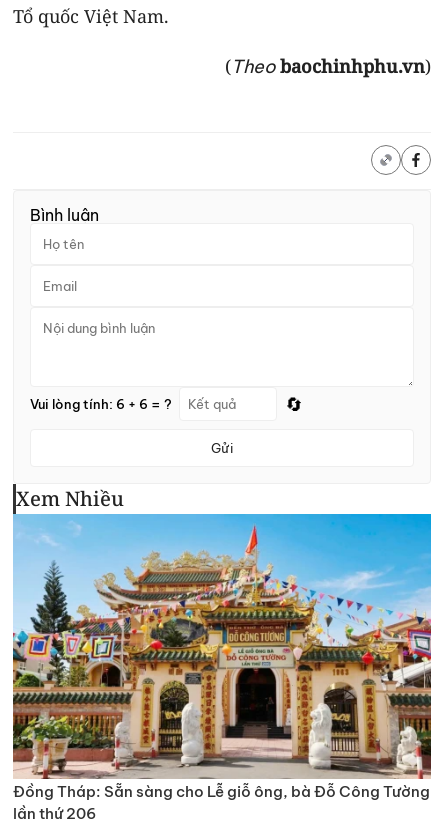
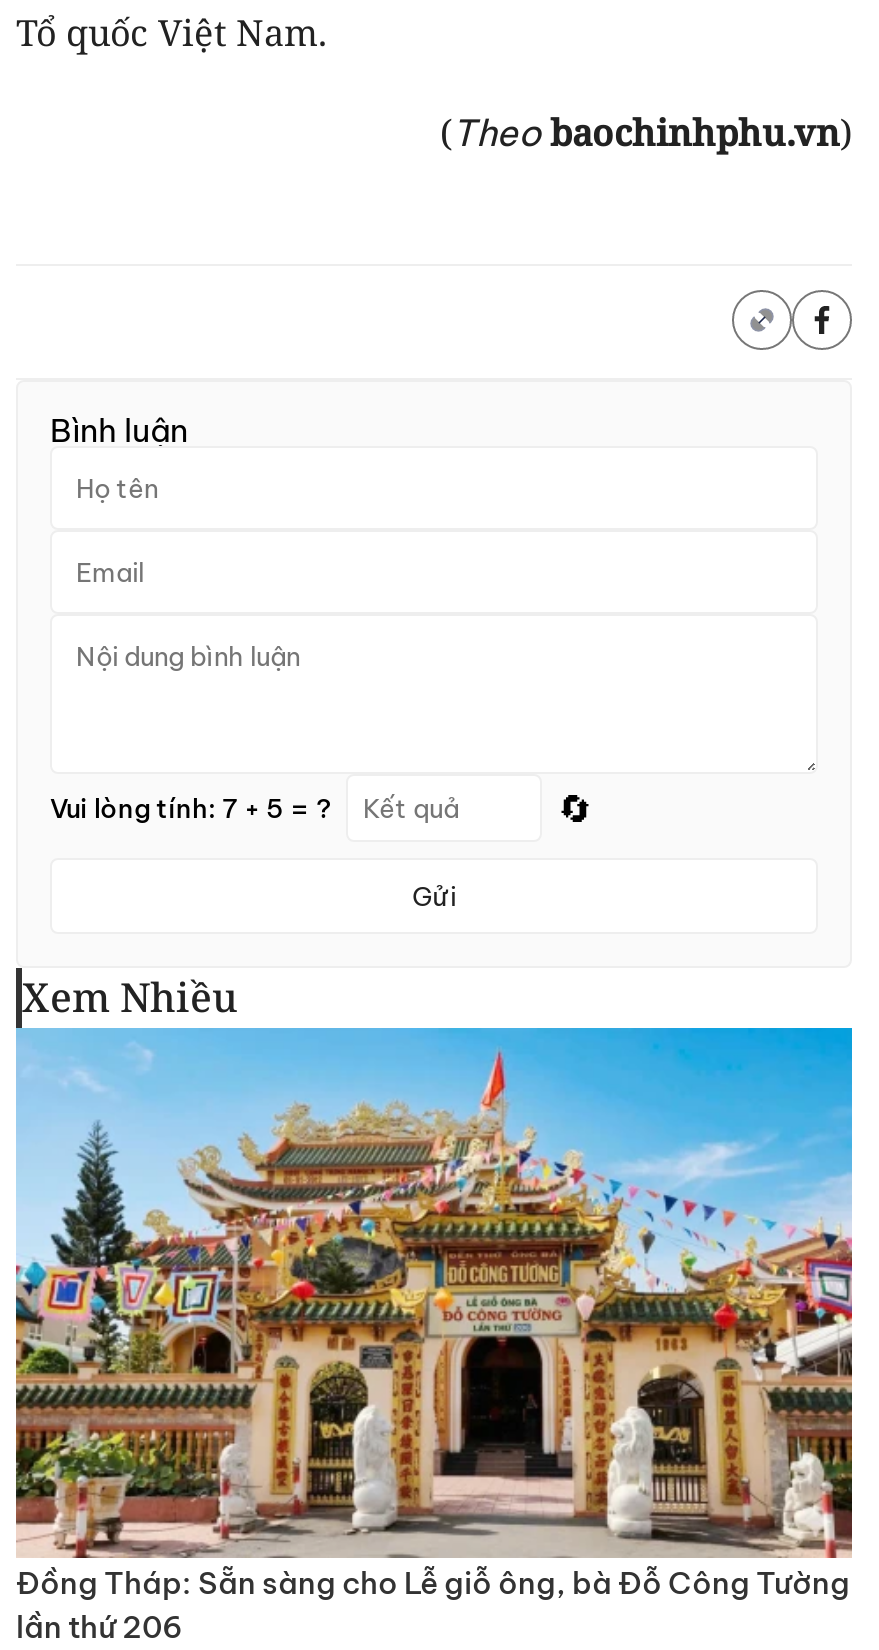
[30,395,172,411] Vui lòng tính: 6 + 6 = ? -> [50,791,332,823] Vui lòng tính: 7 + 5 = ?

